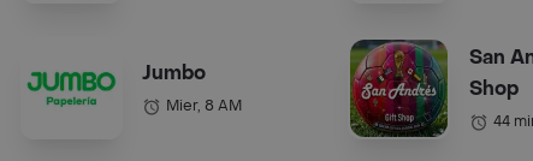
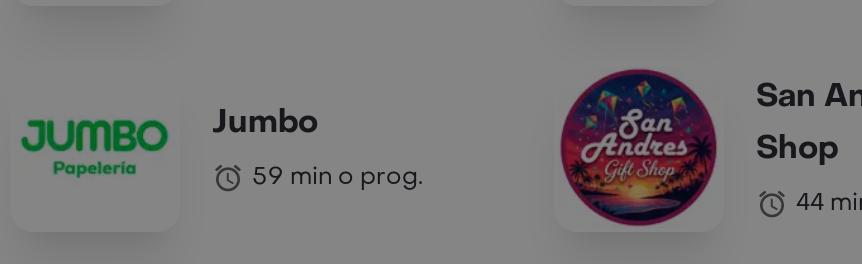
[349,38,449,138] [image] -> [558,66,720,228] [image]
[166,96,242,115] Mier, 8 AM -> [252,160,424,192] 59 min o prog.

